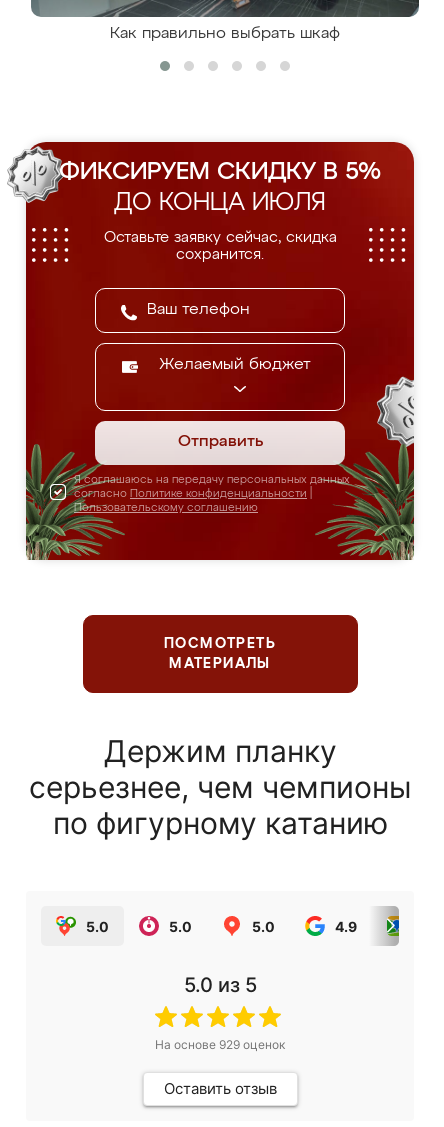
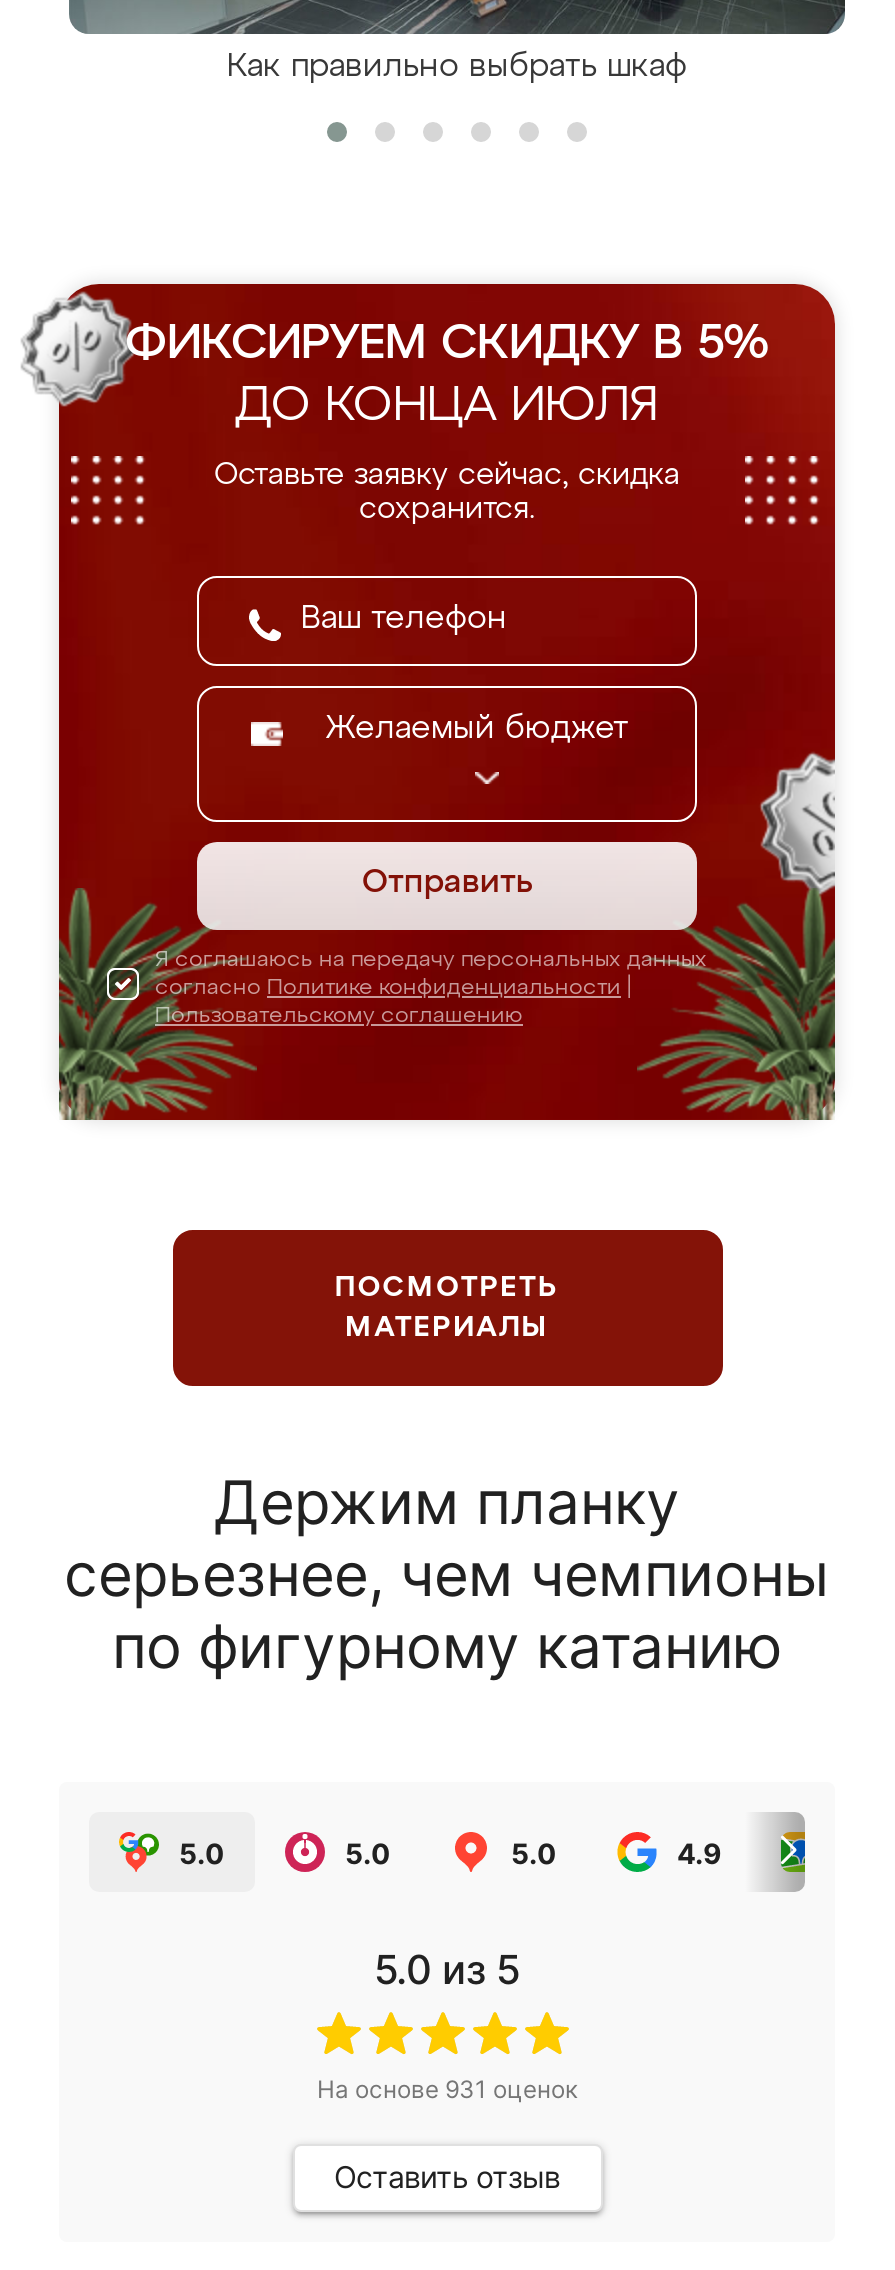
[155,1037,285,1052] На основе 929 оценок -> [317,2074,577,2104] На основе 931 оценок

